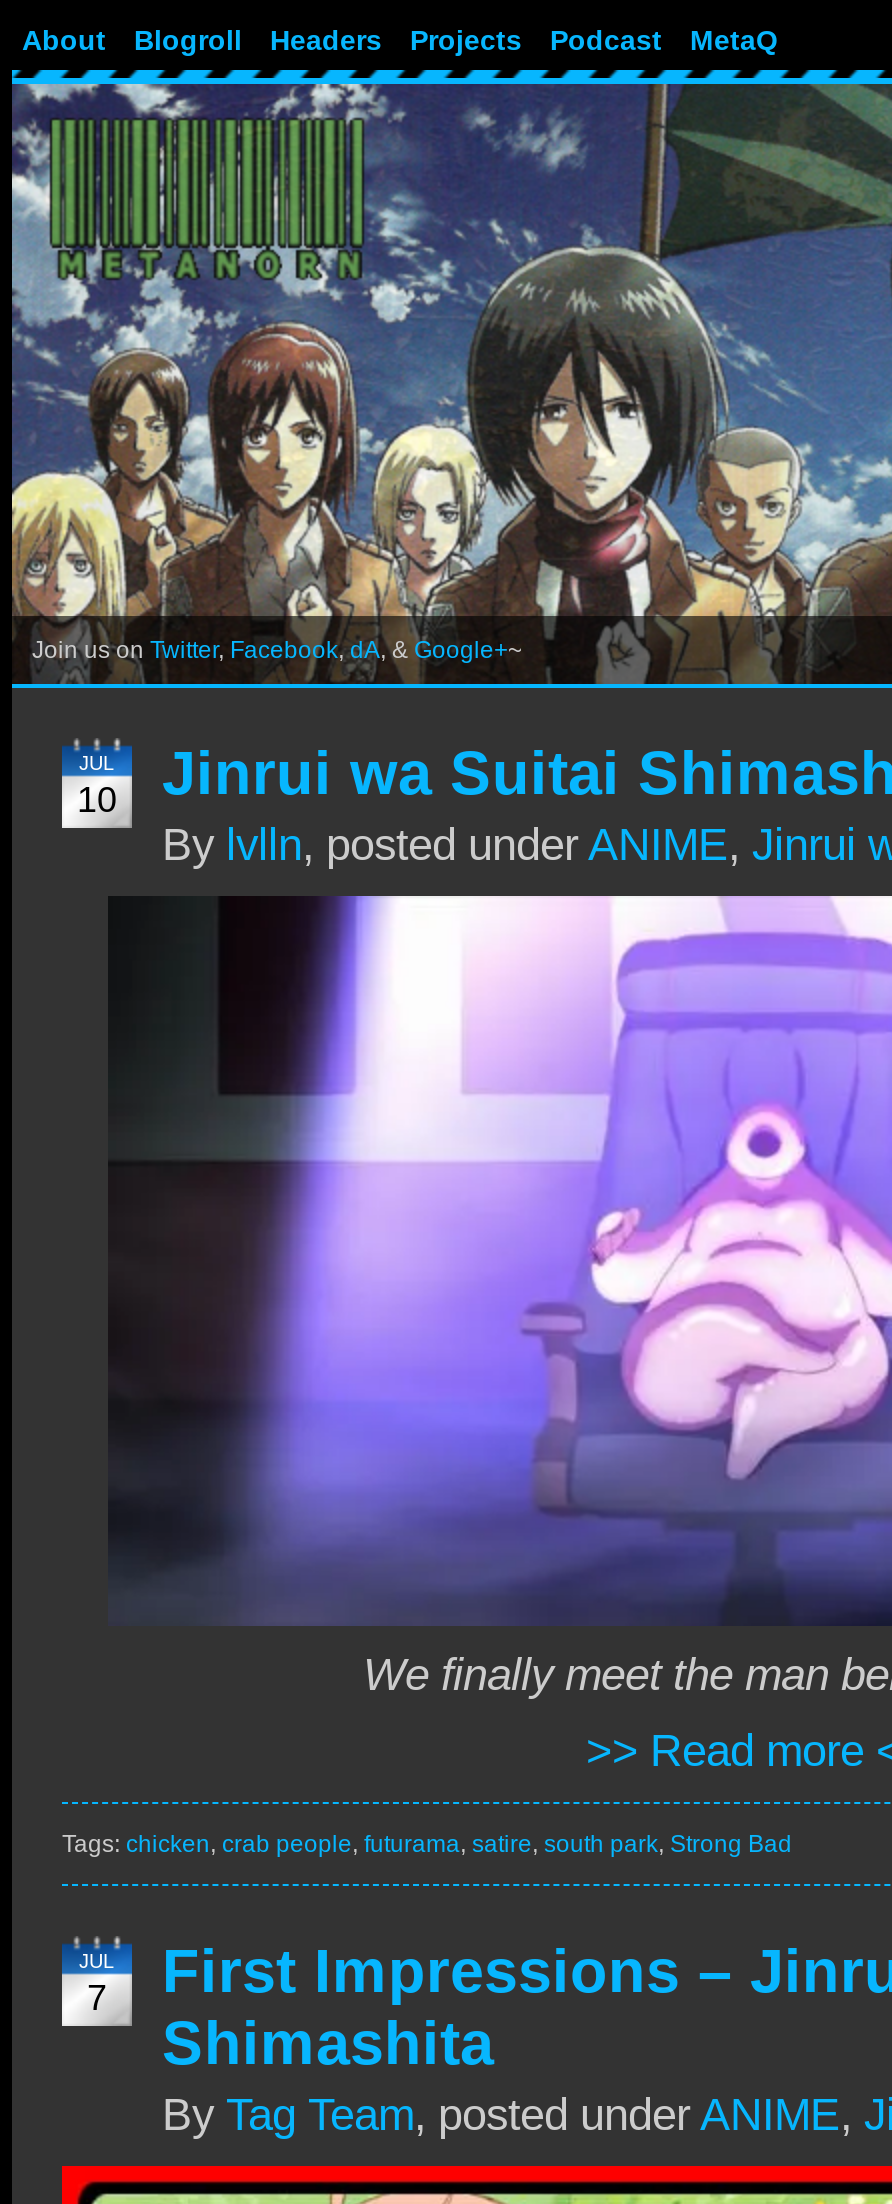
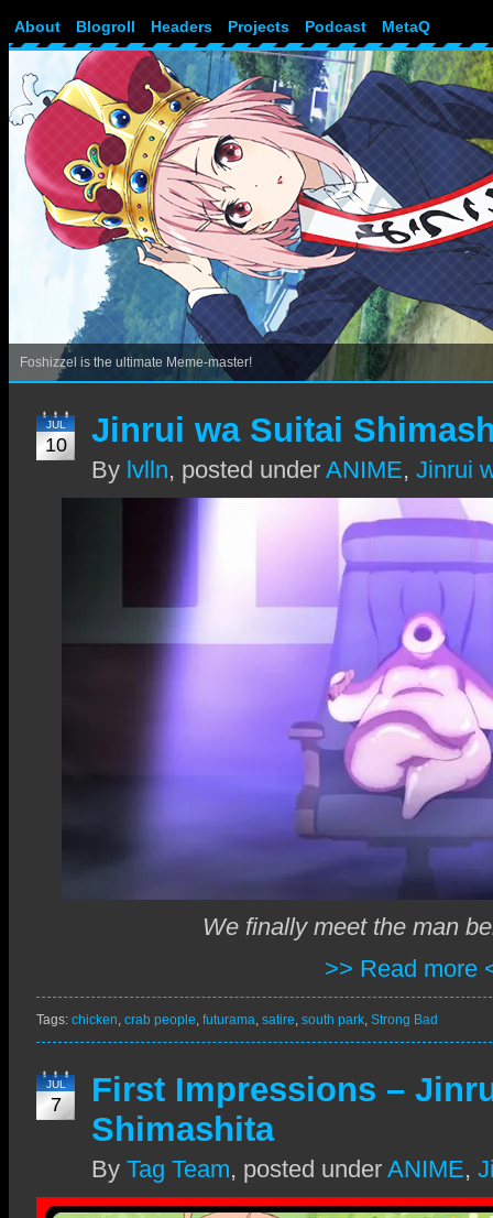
[10,82,886,684] [image] | Join us on Twitter, Facebook, dA, & Google+~ -> [8,50,490,381] [image] | Foshizzel is the ultimate Meme-master!

